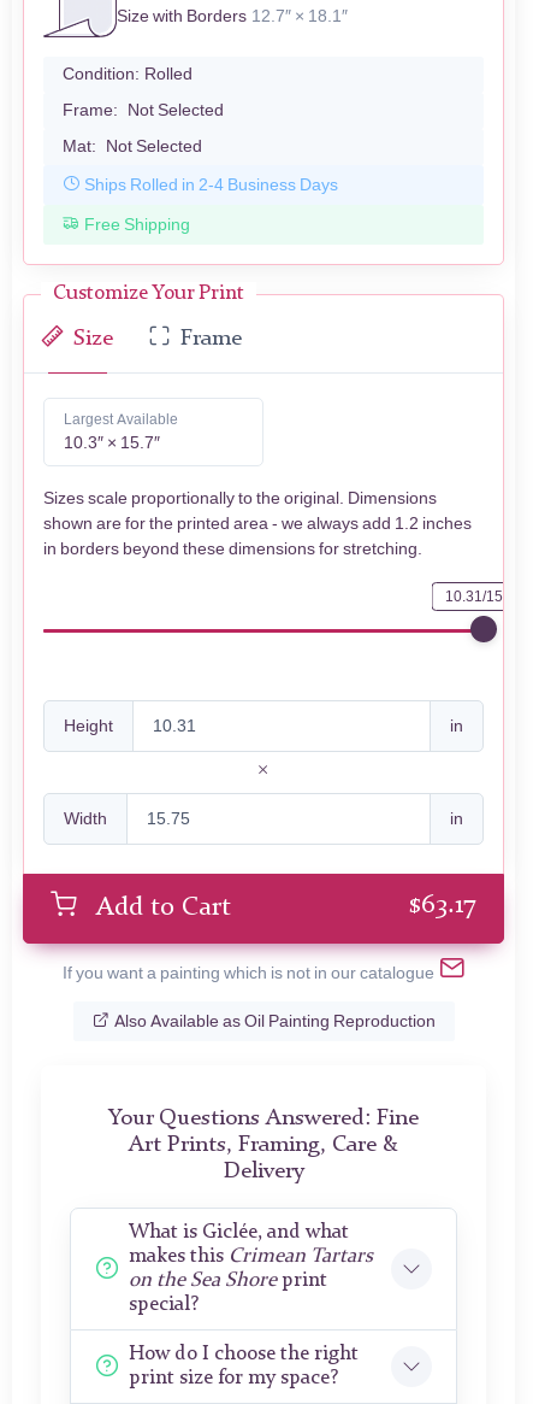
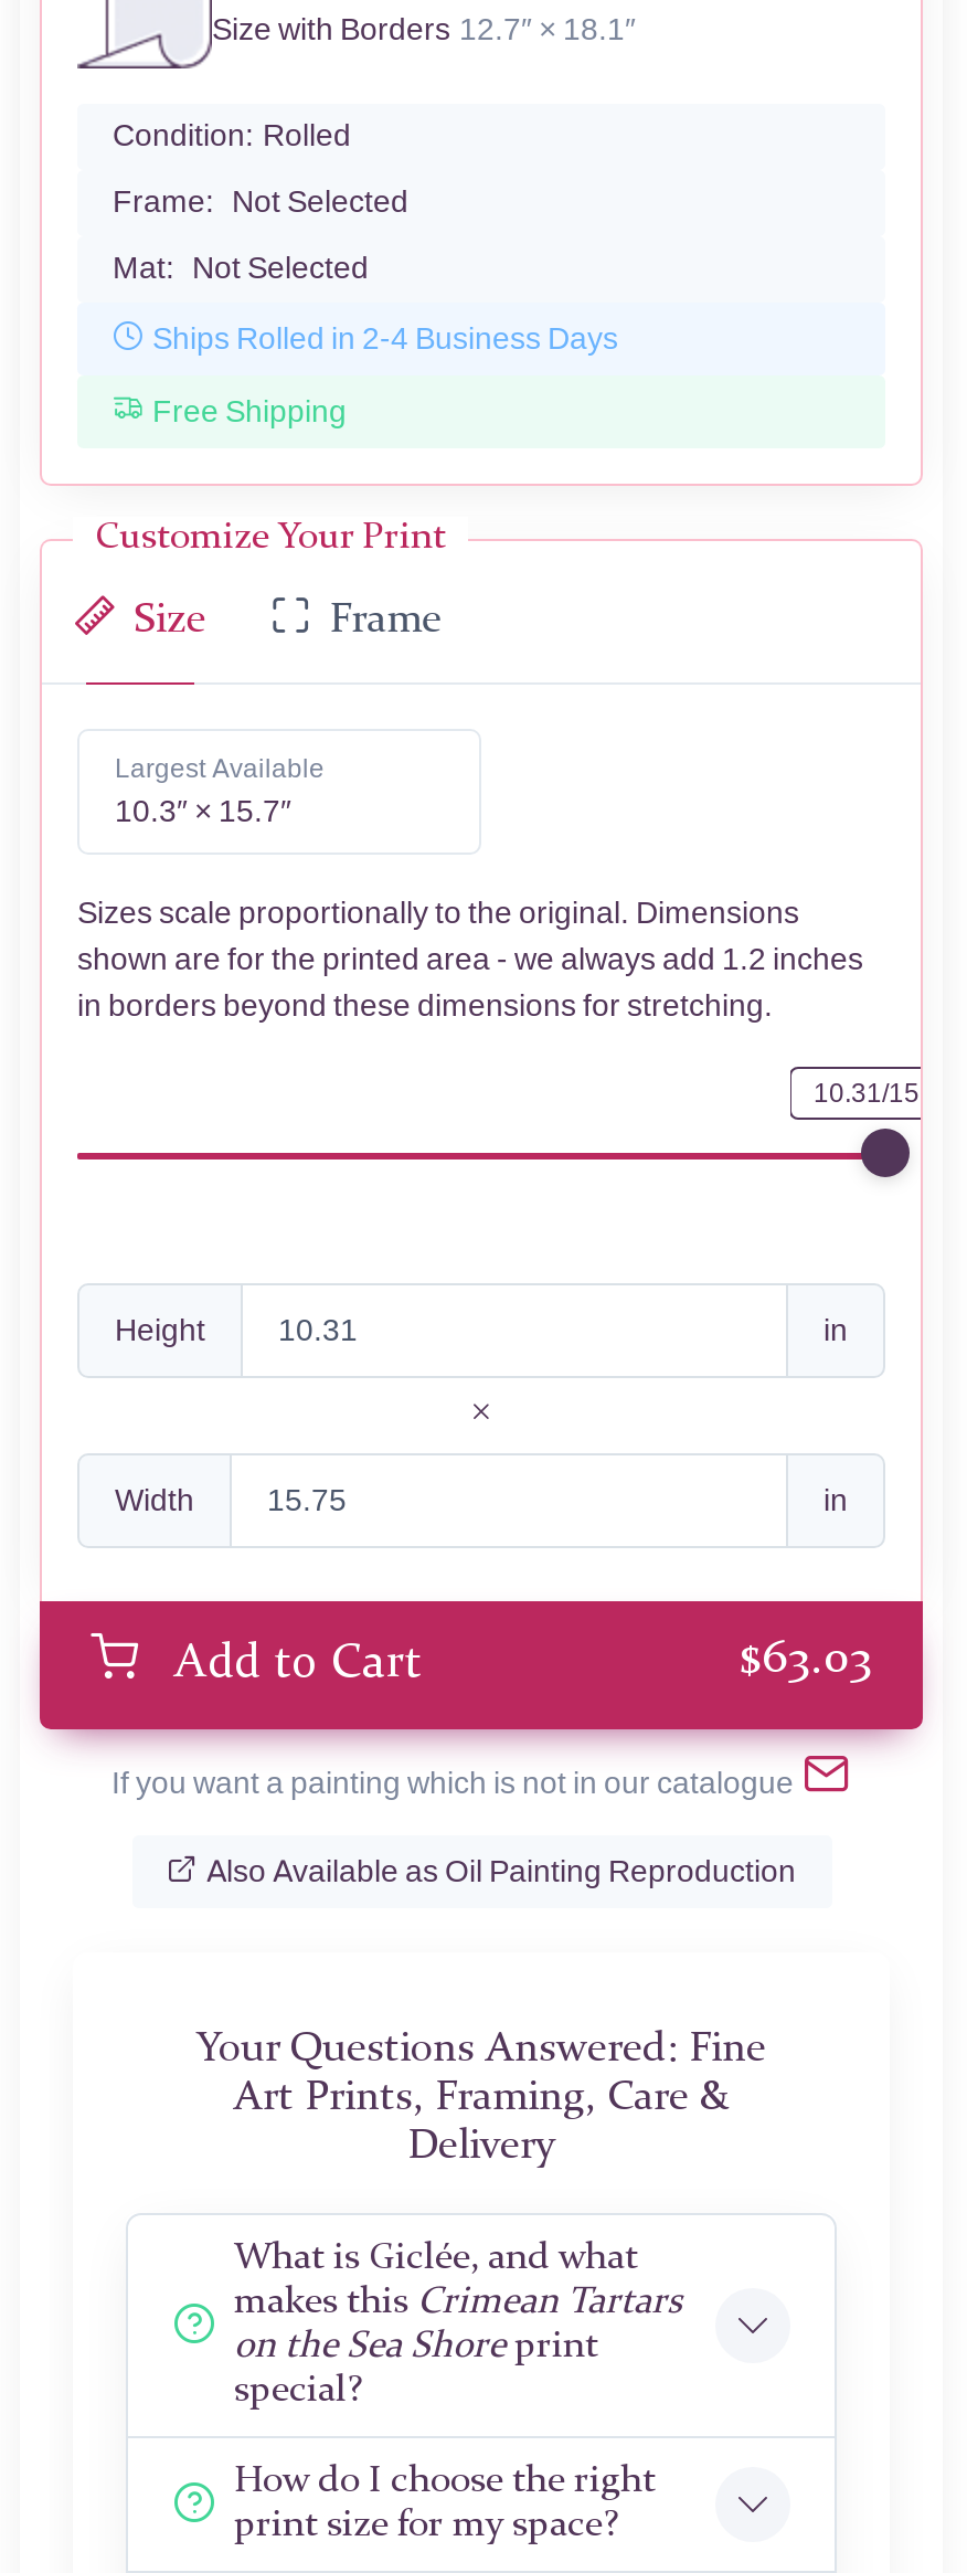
[409,893,476,919] $63.17 -> [740,1637,872,1684] $63.03

